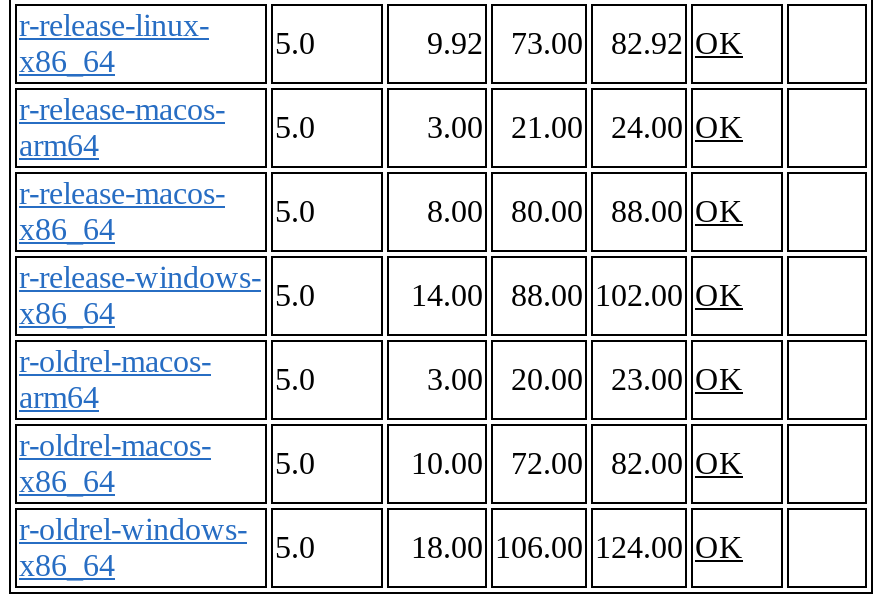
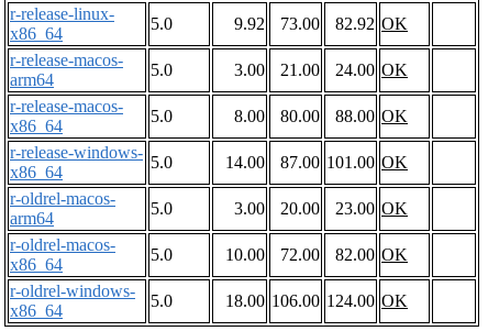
[411,279,743,313] 14.00 88.00 102.00 OK -> [225,153,408,172] 14.00 87.00 101.00 OK

